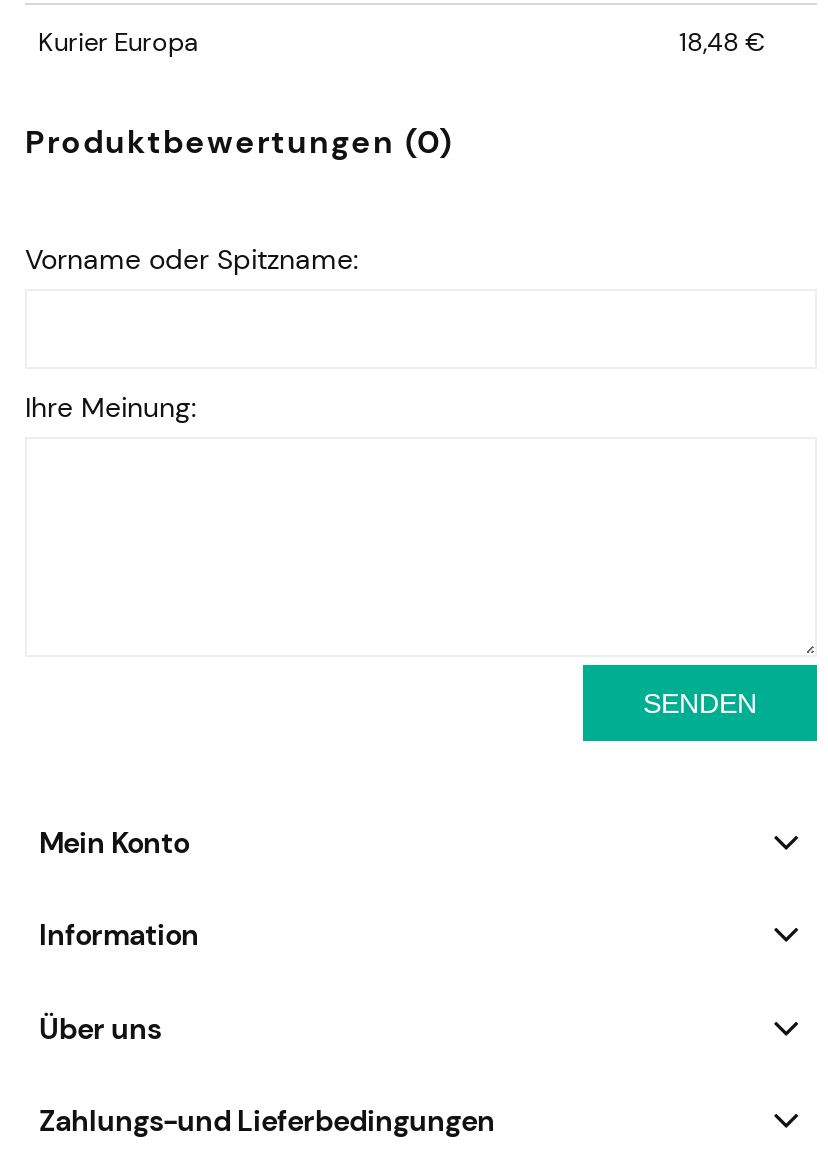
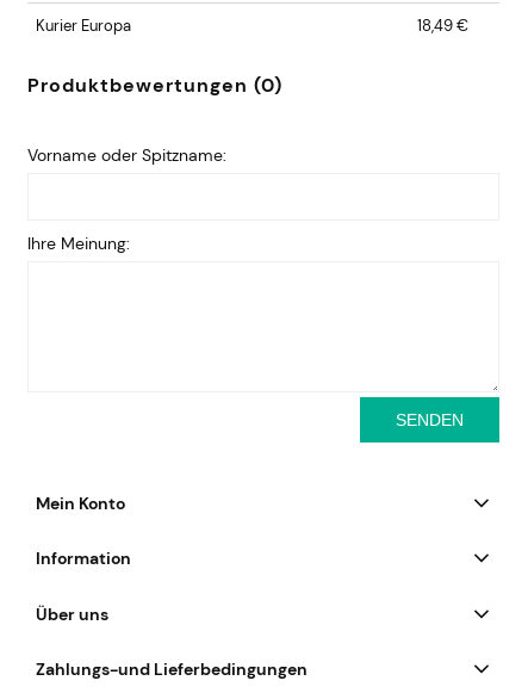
[679,26,765,60] 18,48 € -> [417,16,468,36] 18,49 €

